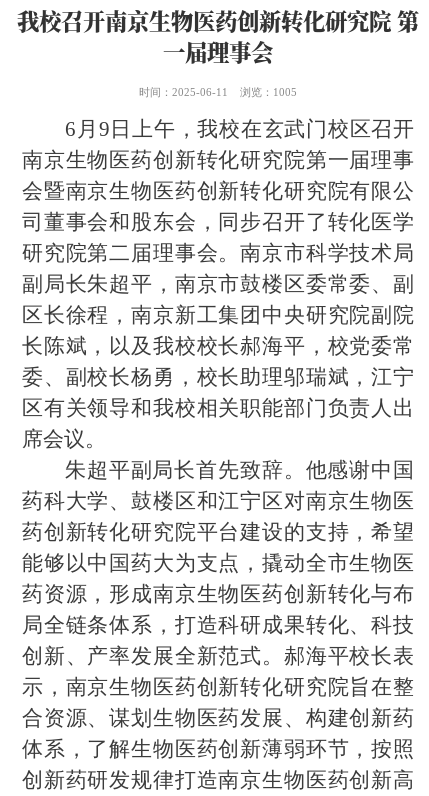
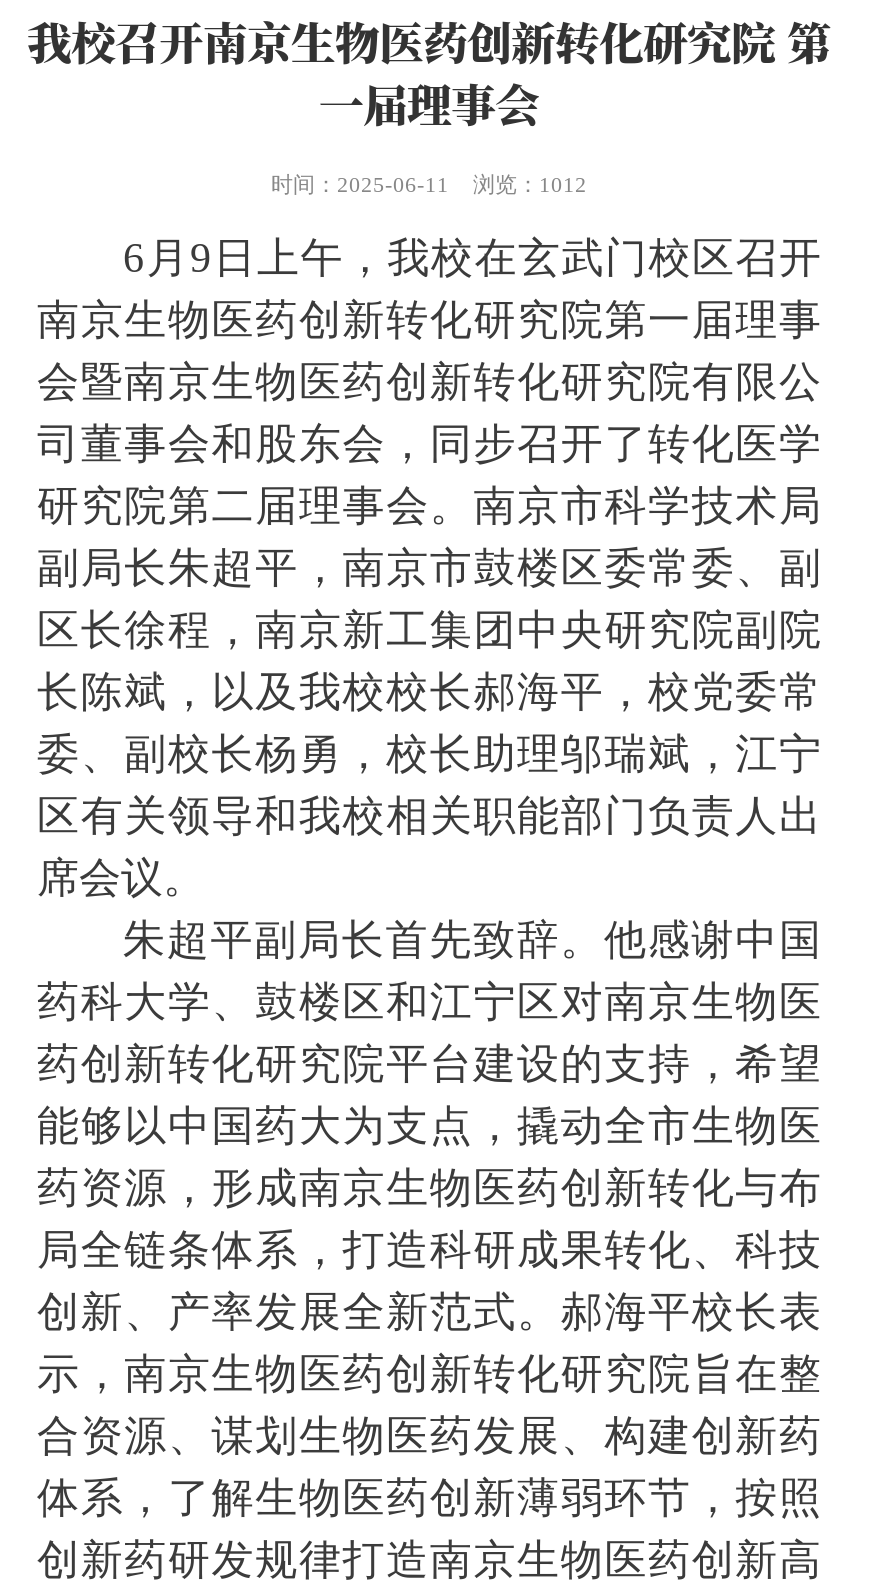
[139,86,297,98] 时间：2025-06-11 浏览：1005 -> [271,172,587,196] 时间：2025-06-11 浏览：1012

